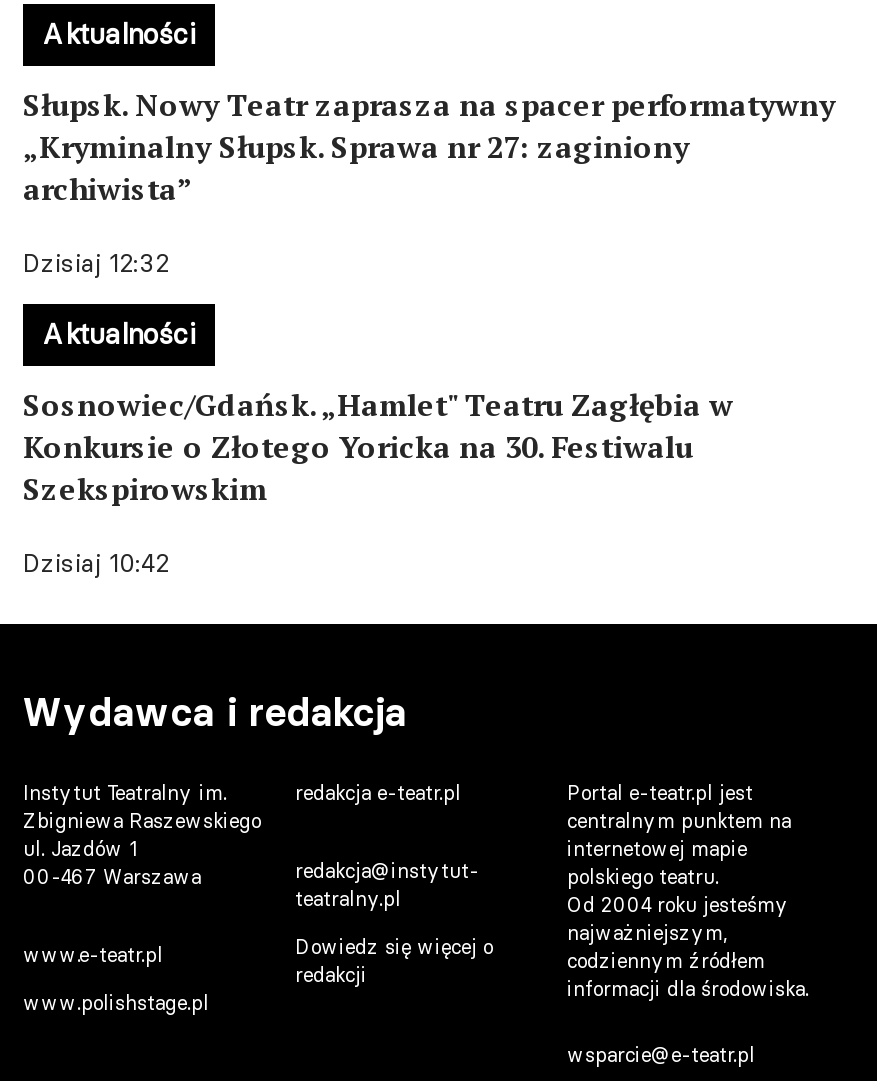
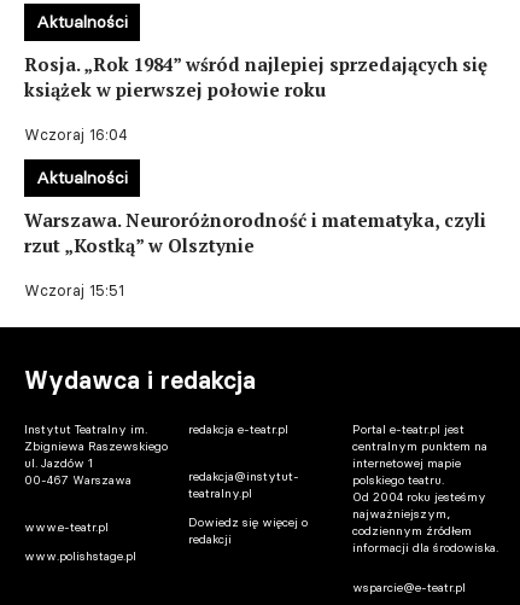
[23,83,835,207] Słupsk. Nowy Teatr zaprasza na spacer performatywny | „Kryminalny Słupsk. Sprawa nr 27: zaginiony | archiwista” -> [24,52,487,101] Rosja. „Rok 1984” wśród najlepiej sprzedających się | książek w pierwszej połowie roku
[23,247,169,277] Dzisiaj 12:32 -> [24,126,127,144] Wczoraj 16:04
[23,383,733,507] Sosnowiec/Gdańsk. „Hamlet" Teatru Zagłębia w | Konkursie o Złotego Yoricka na 30. Festiwalu | Szekspirowskim -> [24,208,486,257] Warszawa. Neuroróżnorodność i matematyka, czyli | rzut „Kostką” w Olsztynie
[23,547,169,577] Dzisiaj 10:42 -> [24,281,124,299] Wczoraj 15:51

